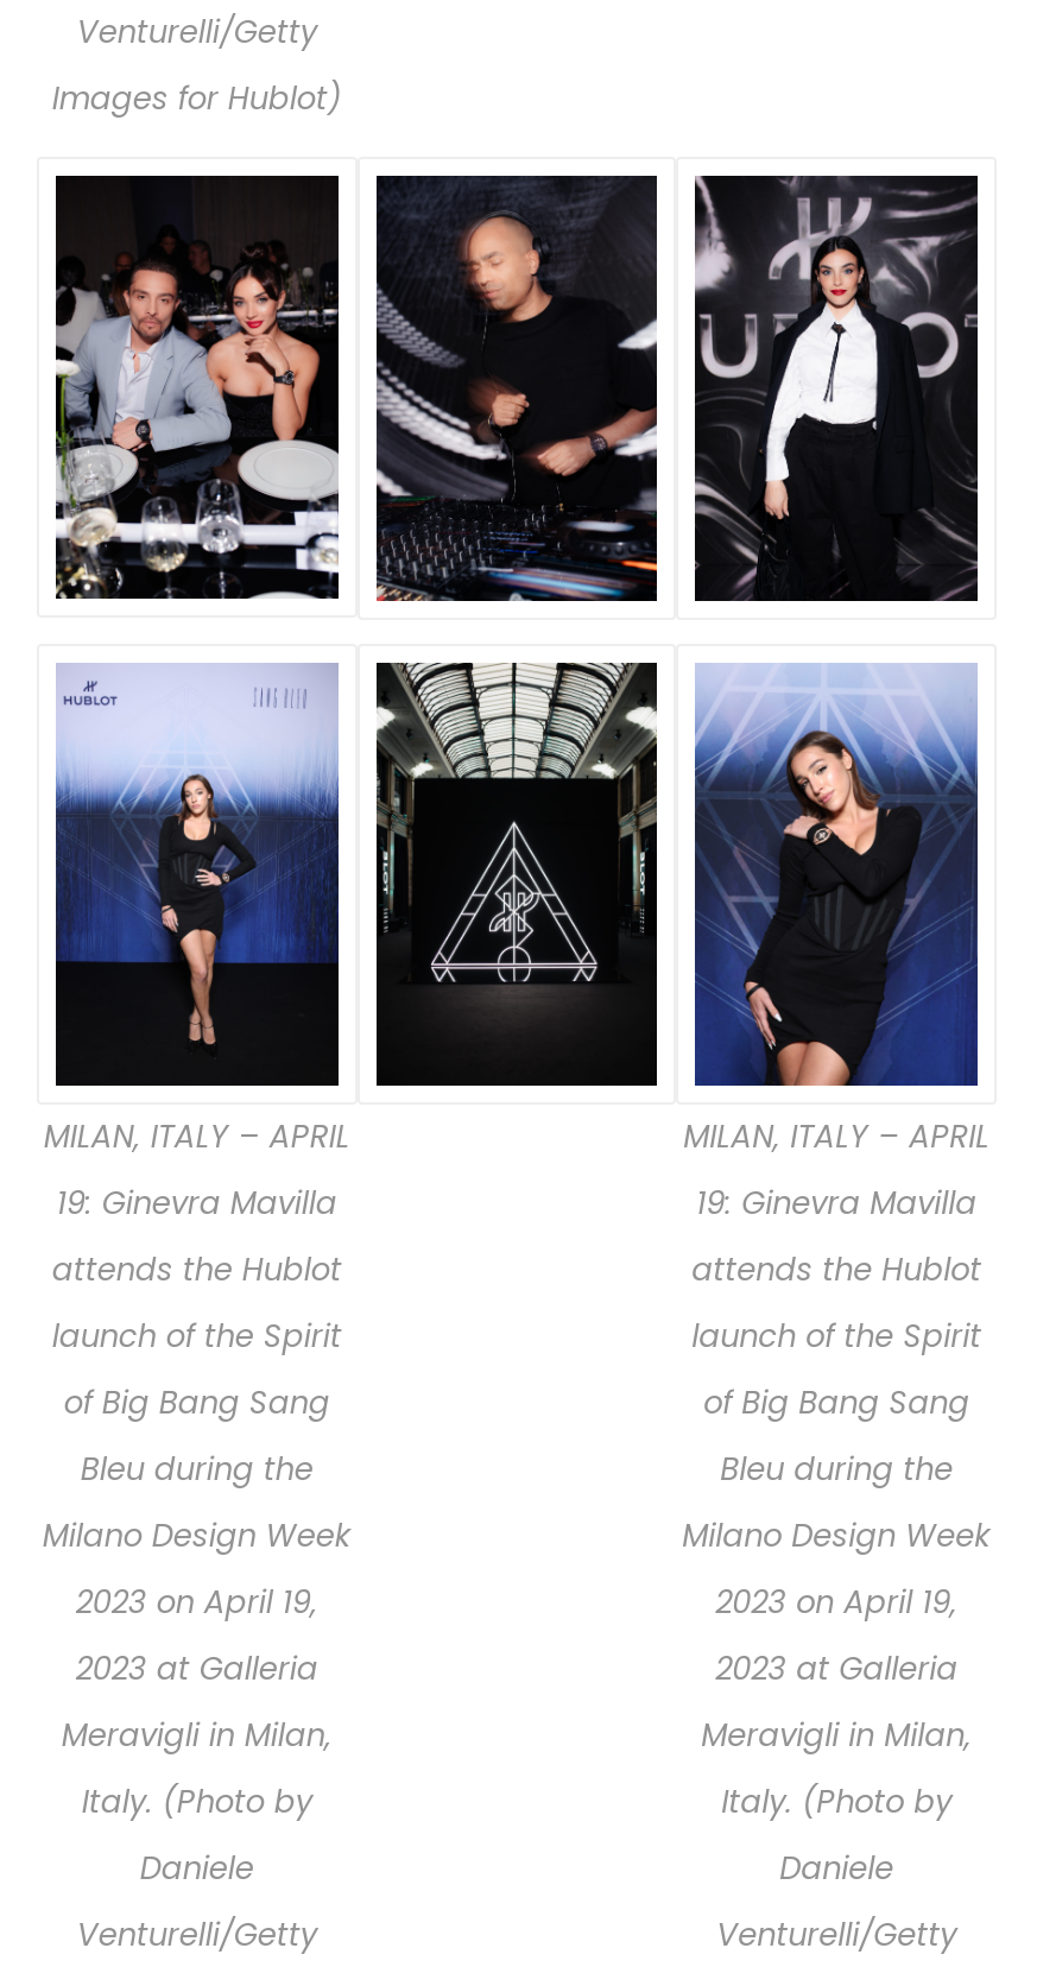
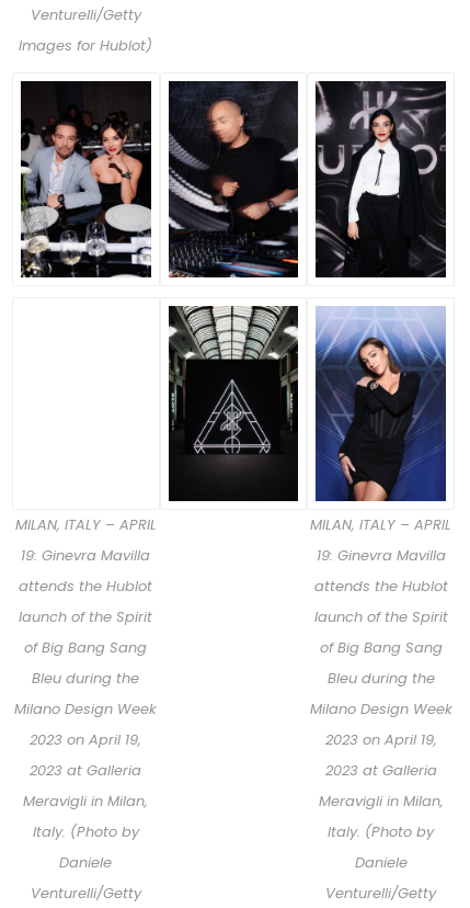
[53,663,341,1088] [image] -> none

